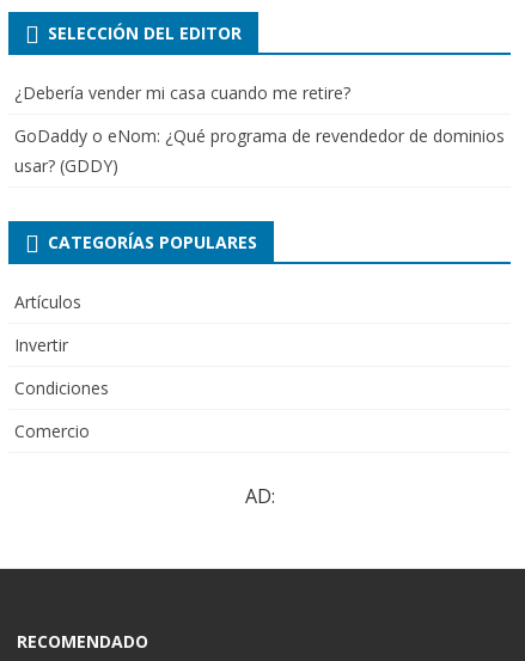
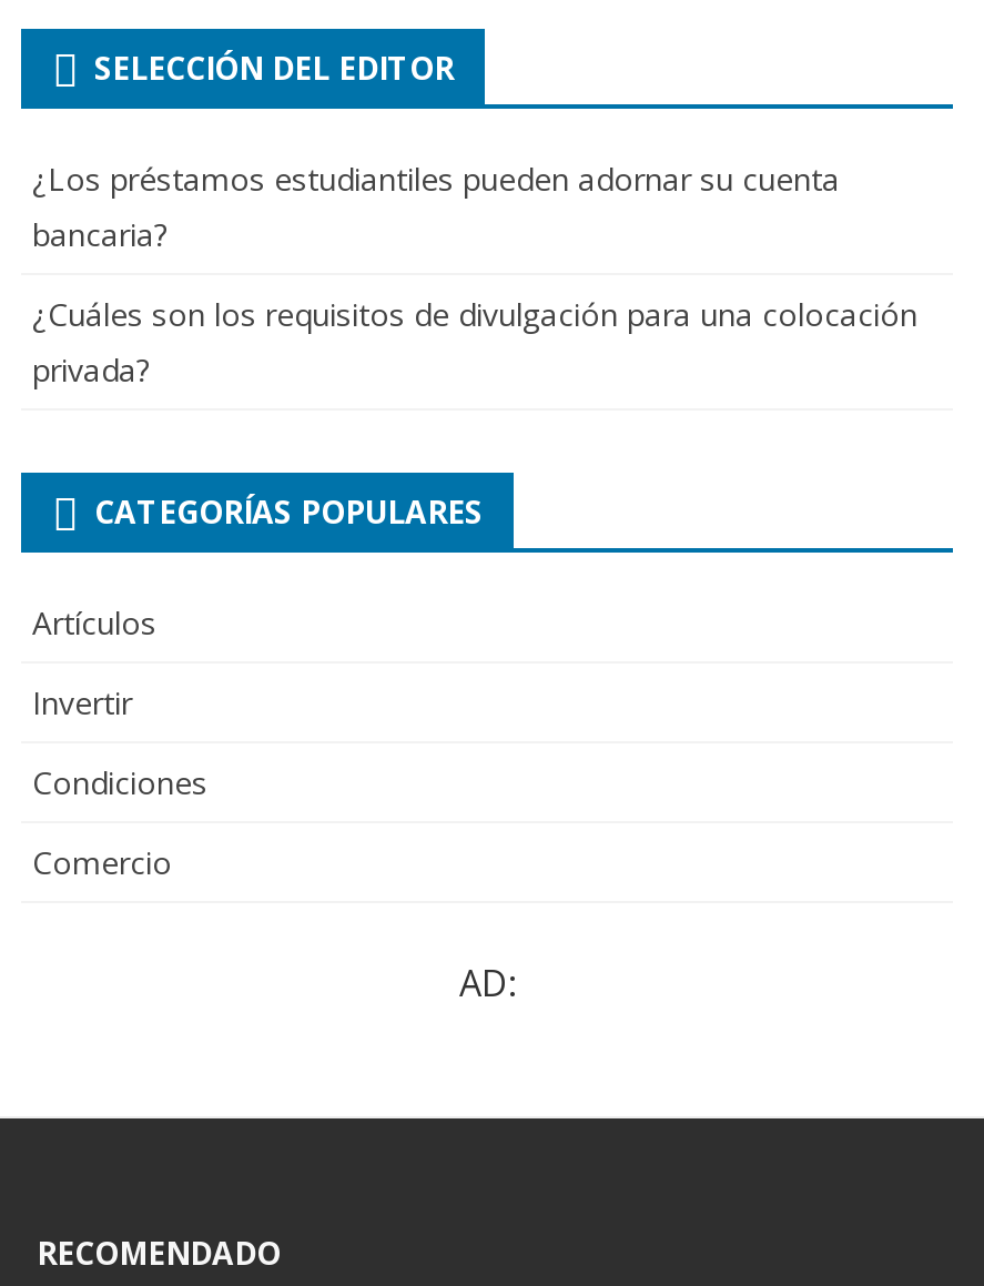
[14,81,350,104] ¿Debería vender mi casa cuando me retire? -> [32,158,840,255] ¿Los préstamos estudiantiles pueden adornar su cuenta | bancaria?
[14,124,505,177] GoDaddy o eNom: ¿Qué programa de revendedor de dominios | usar? (GDDY) -> [32,293,917,391] ¿Cuáles son los requisitos de divulgación para una colocación | privada?

